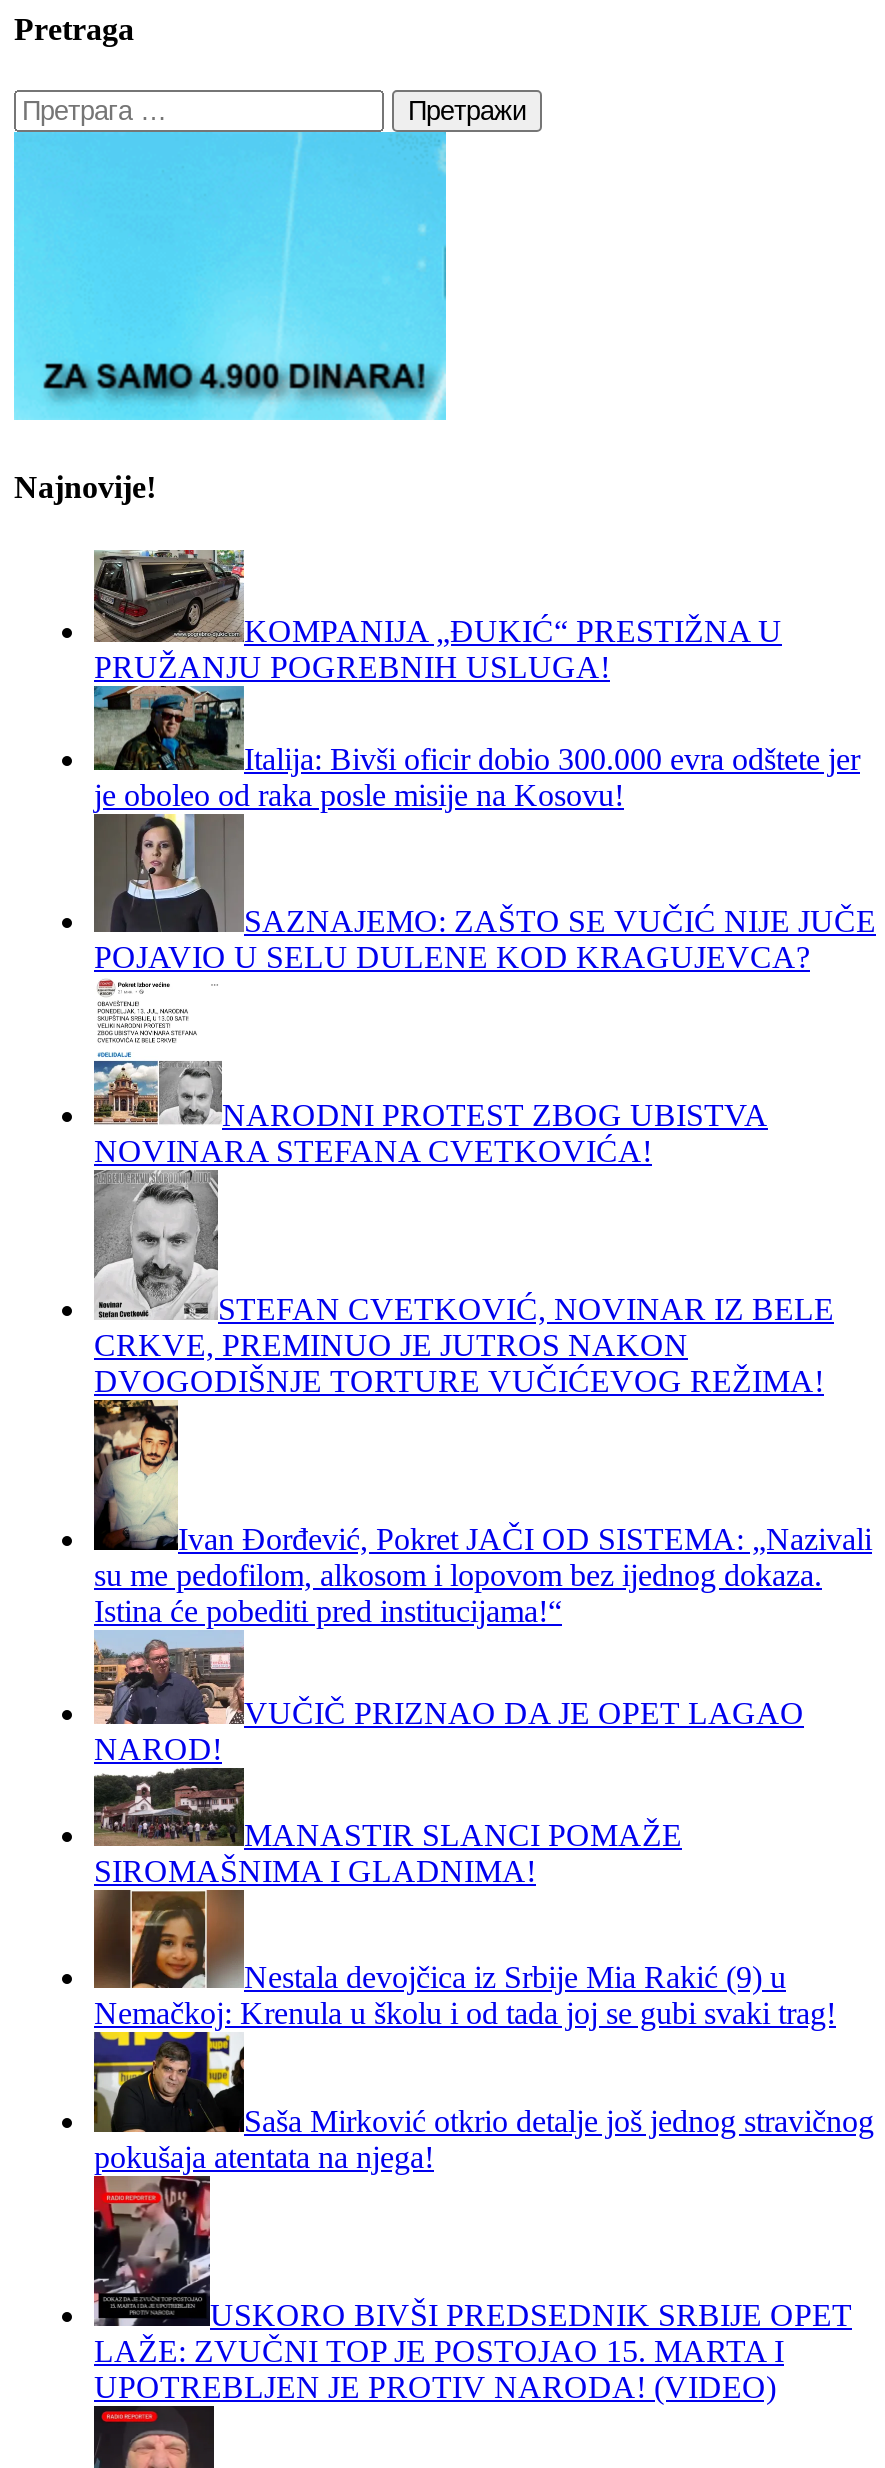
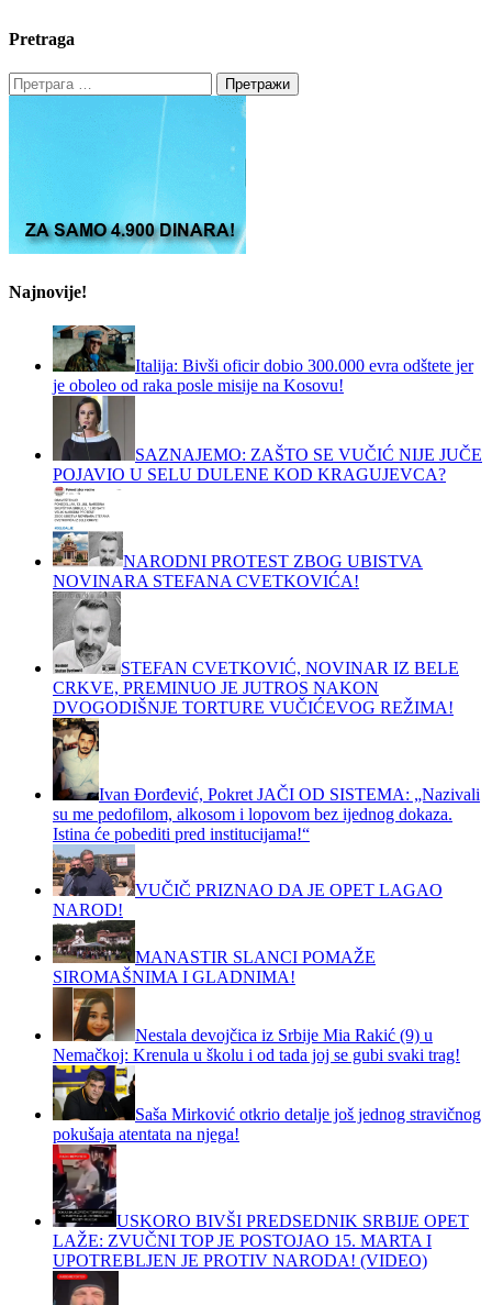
[92,548,782,684] [image] | KOMPANIJA „ĐUKIĆ“ PRESTIŽNA U | PRUŽANJU POGREBNIH USLUGA! -> none

